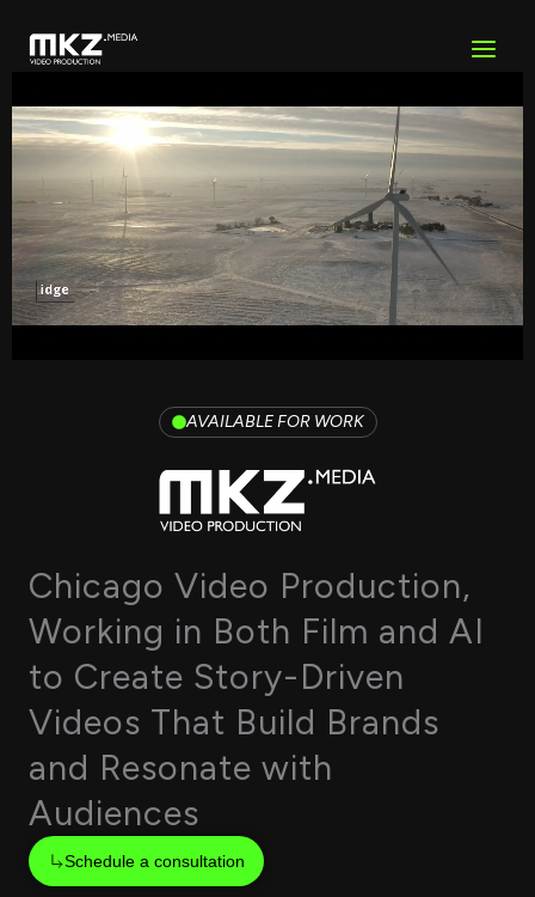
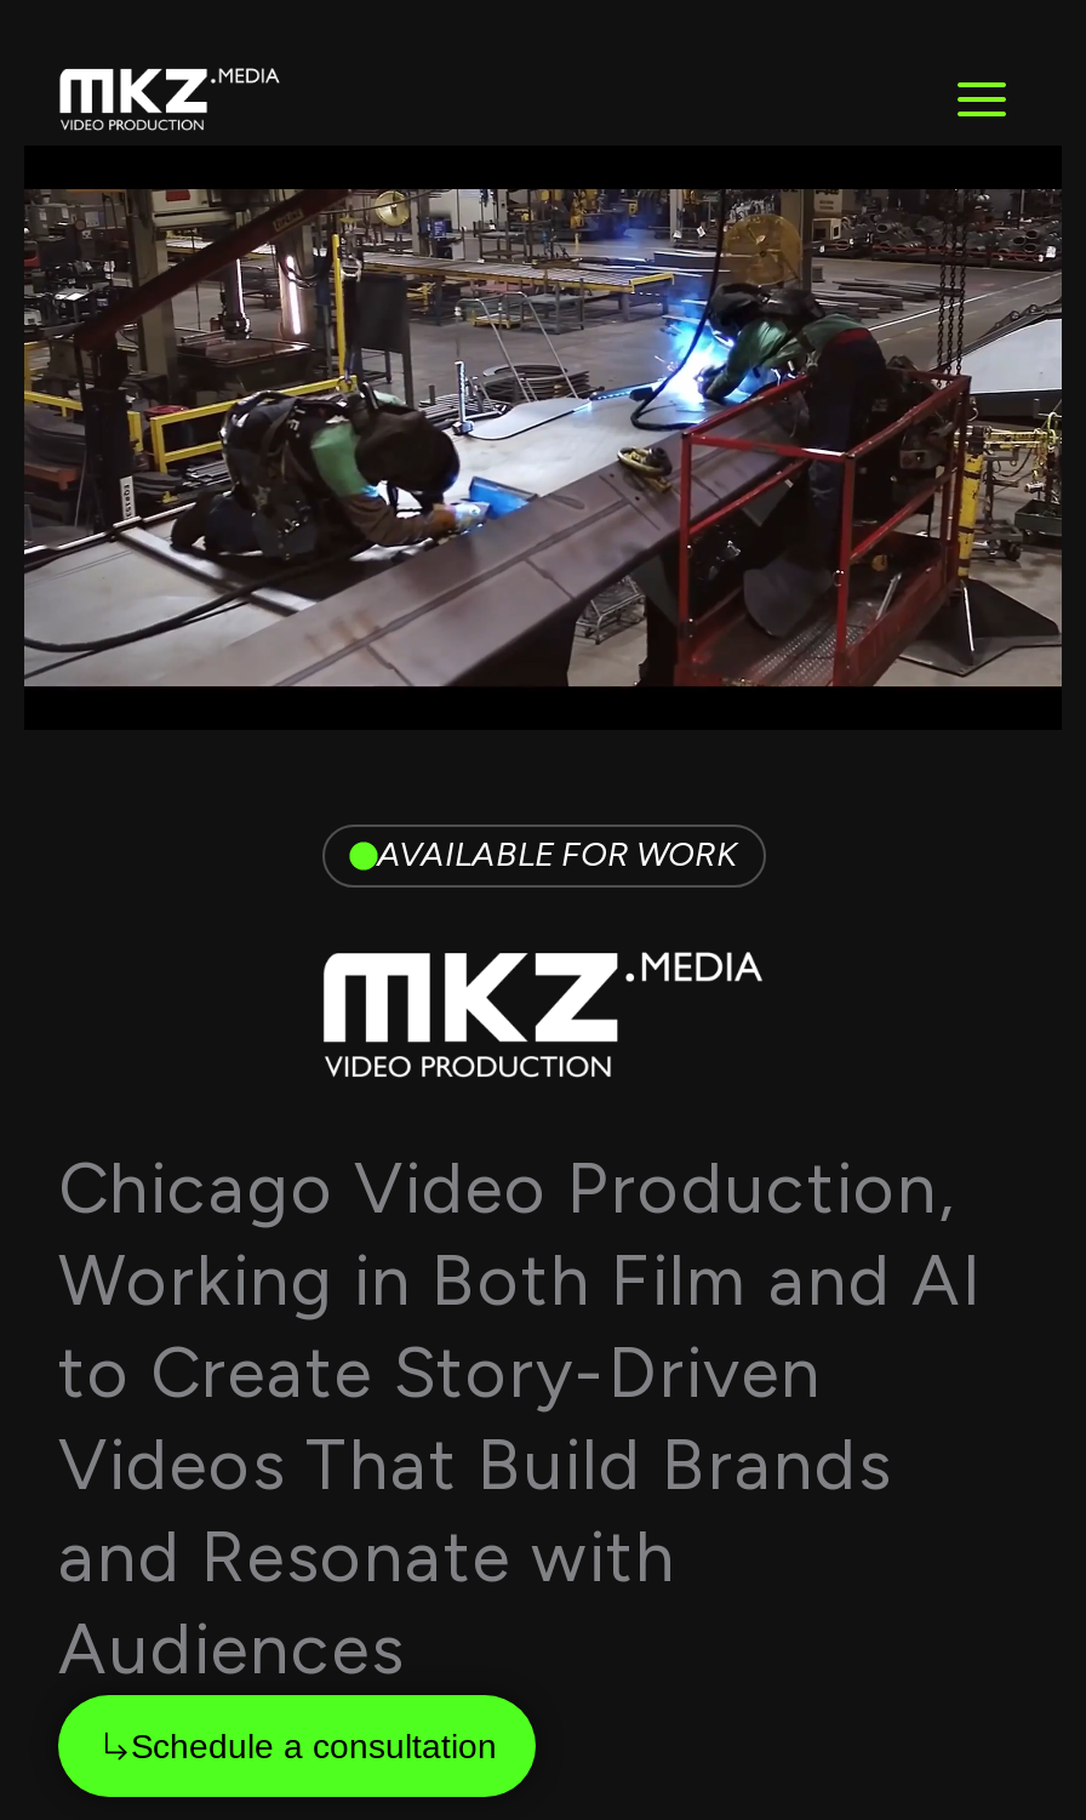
[11,93,523,338] [image] -> [22,187,1064,689] [image]

